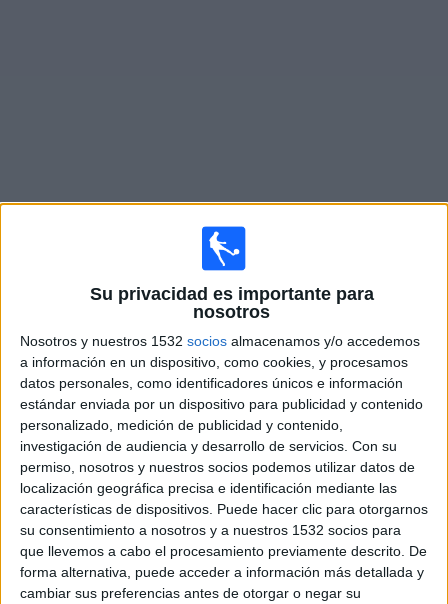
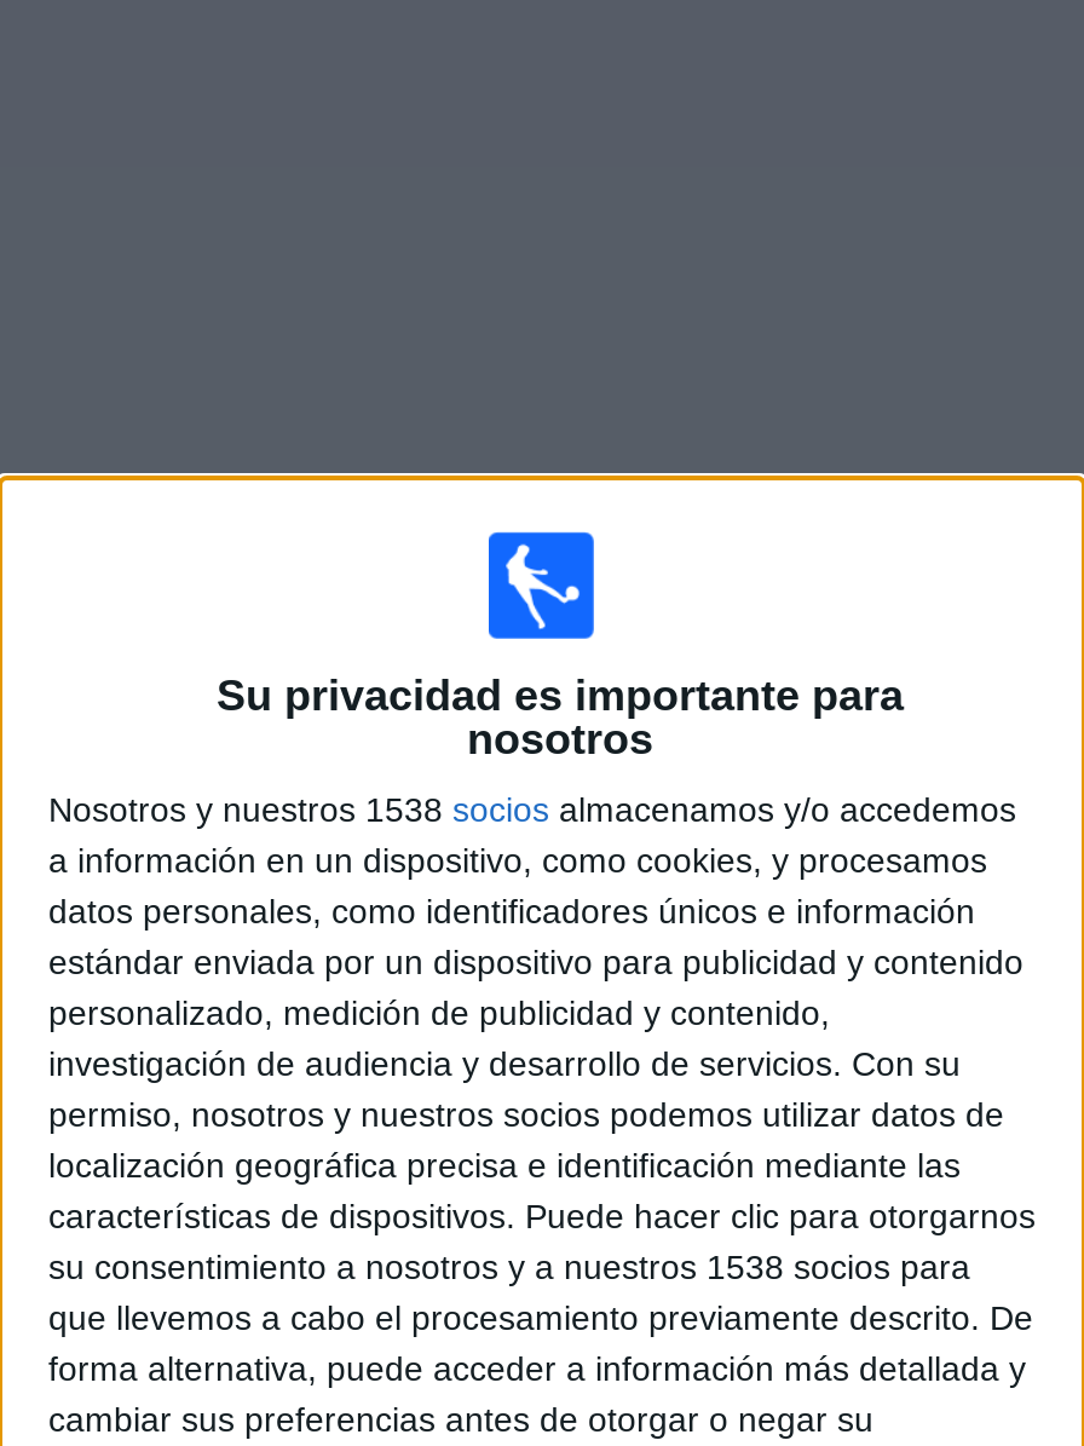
[20,333,420,349] Nosotros y nuestros 1532 socios almacenamos y/o accedemos -> [48,790,1016,829] Nosotros y nuestros 1538 socios almacenamos y/o accedemos
[20,522,401,538] su consentimiento a nosotros y a nuestros 1532 socios para -> [48,1248,970,1287] su consentimiento a nosotros y a nuestros 1538 socios para

